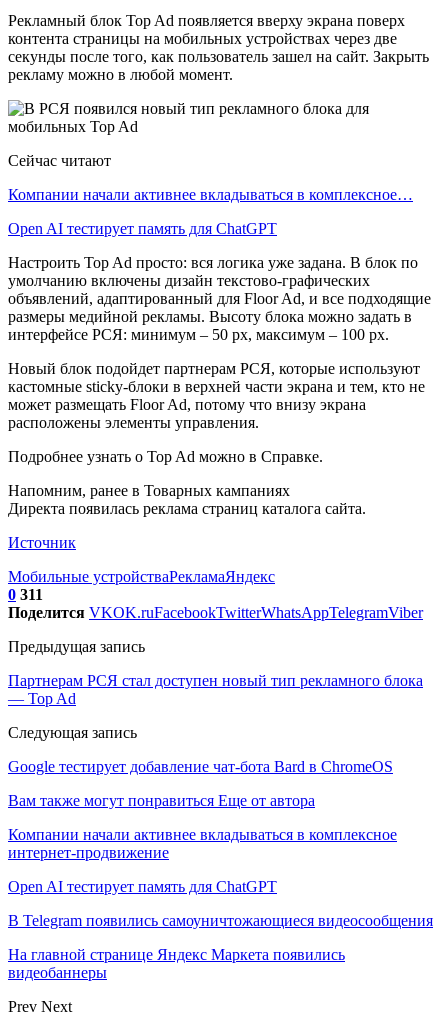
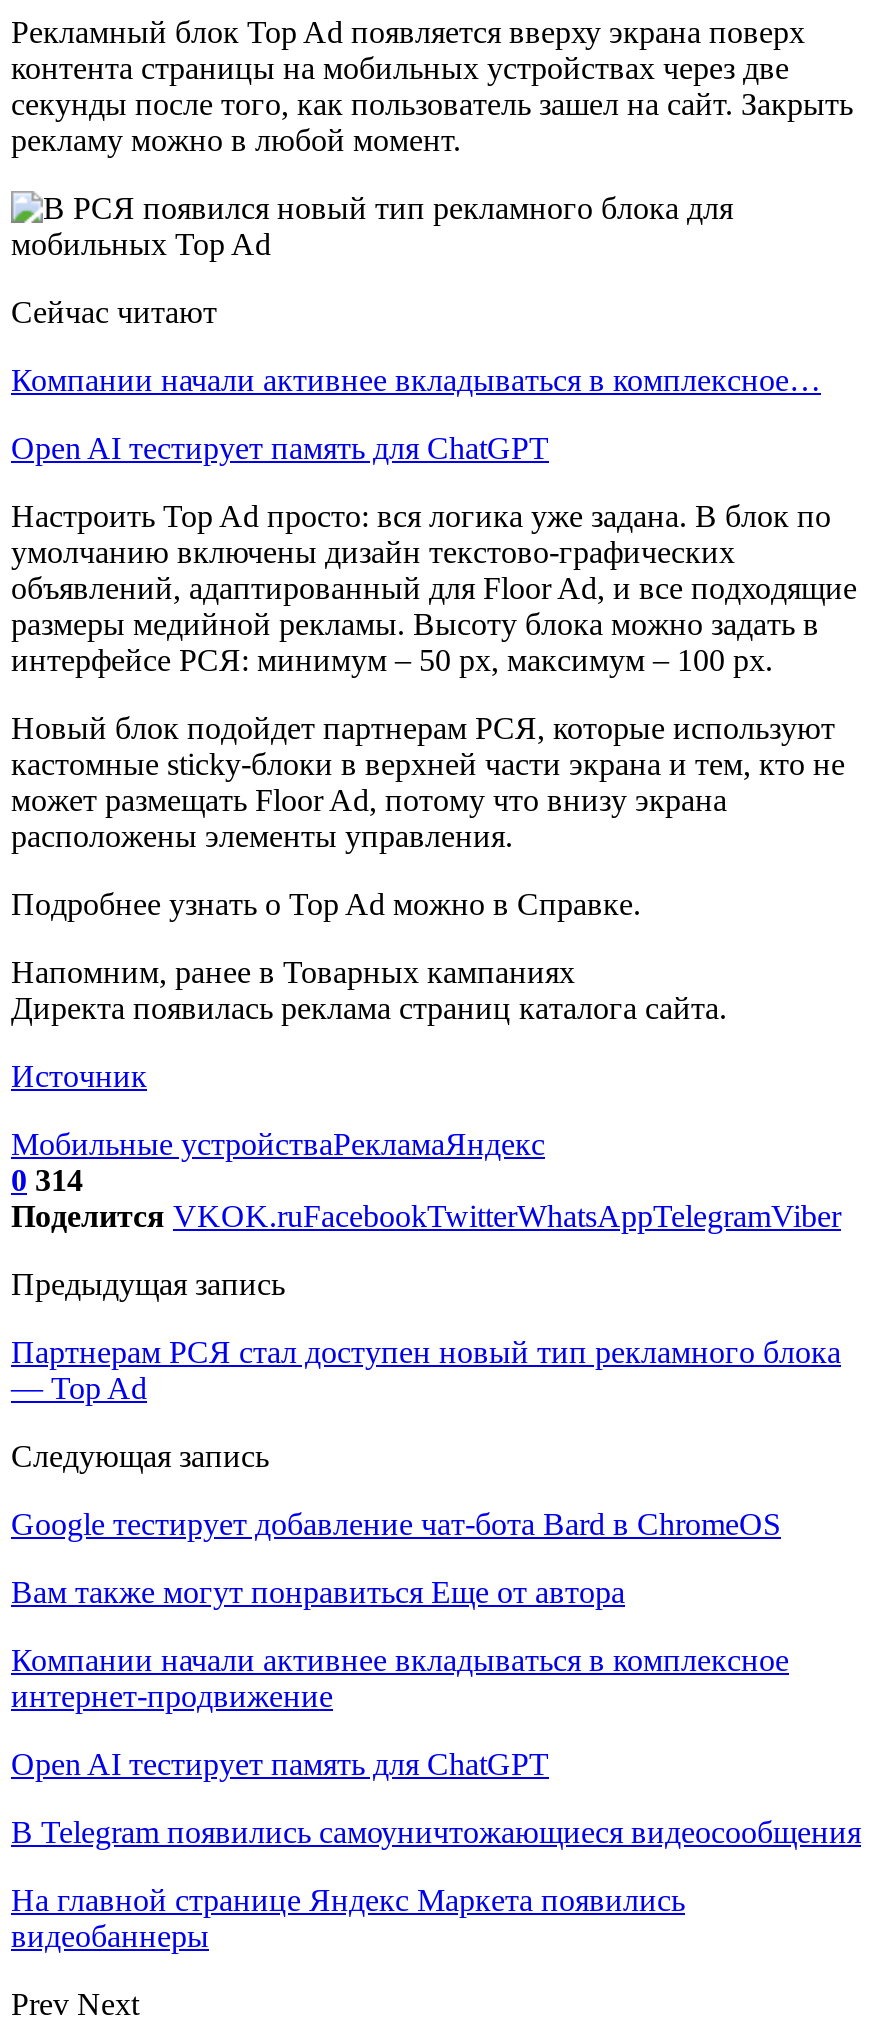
[8,586,43,603] 0 311 -> [11,1163,83,1197] 0 314

